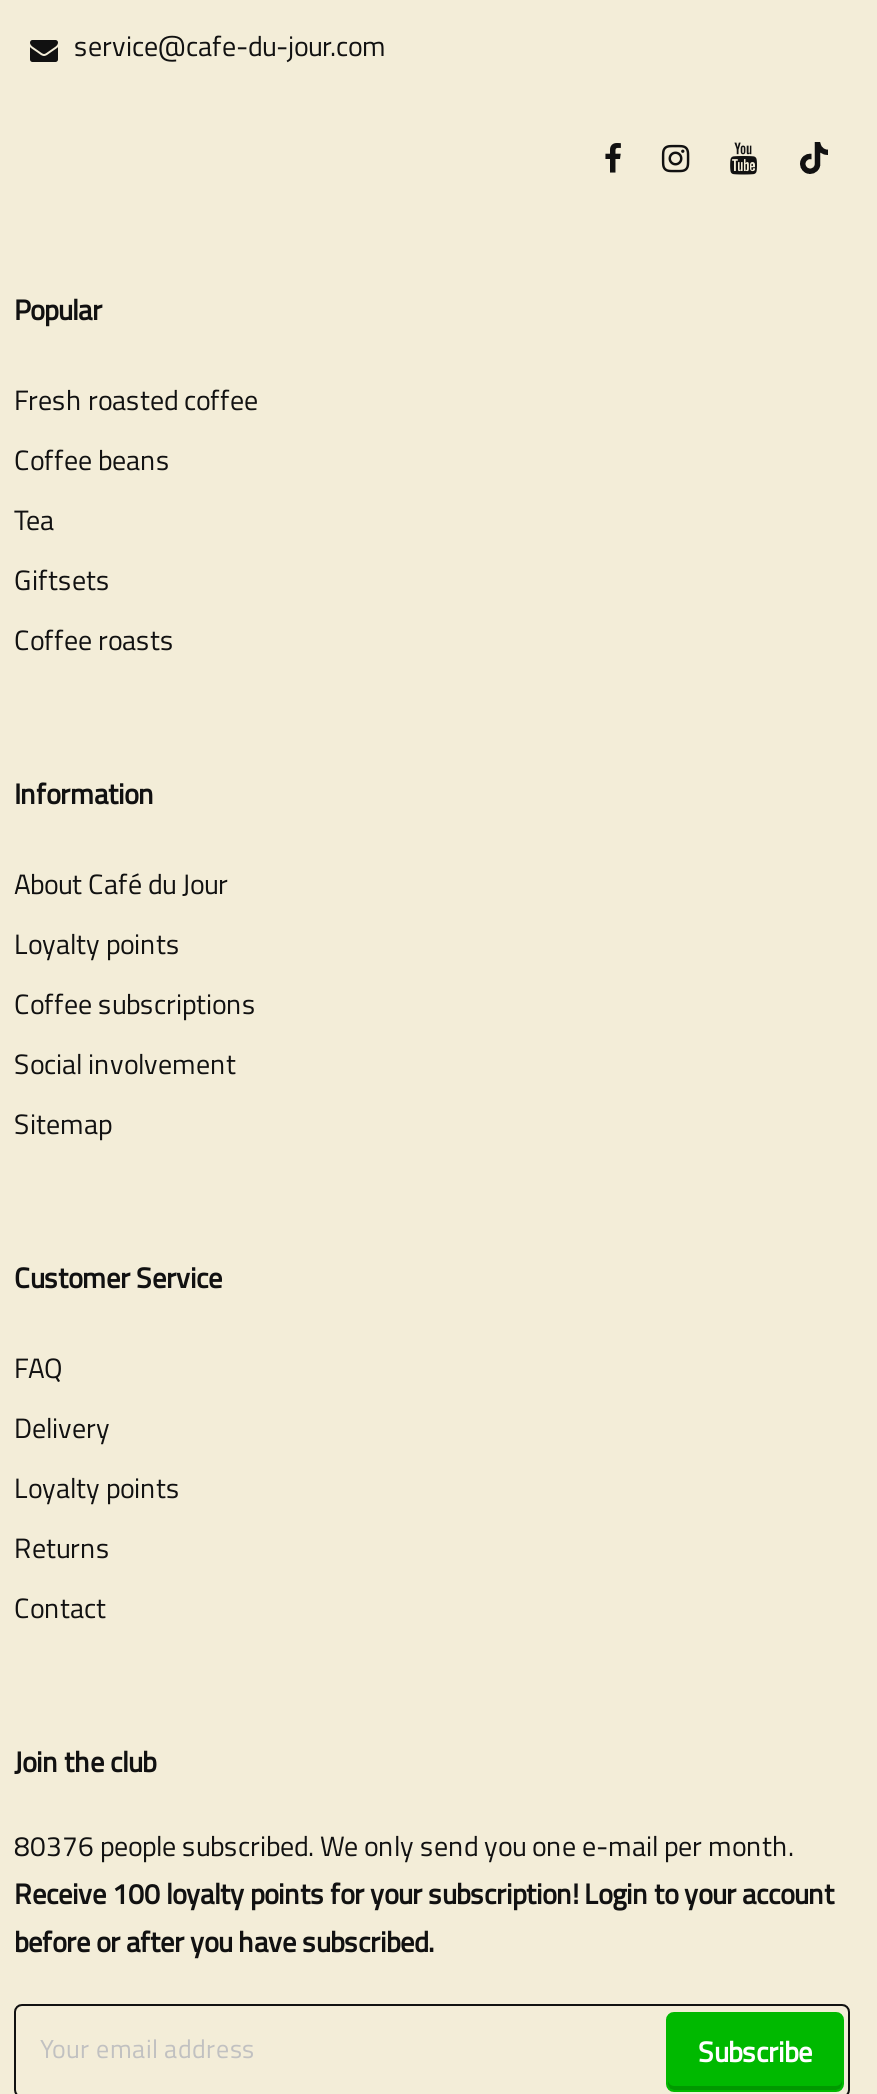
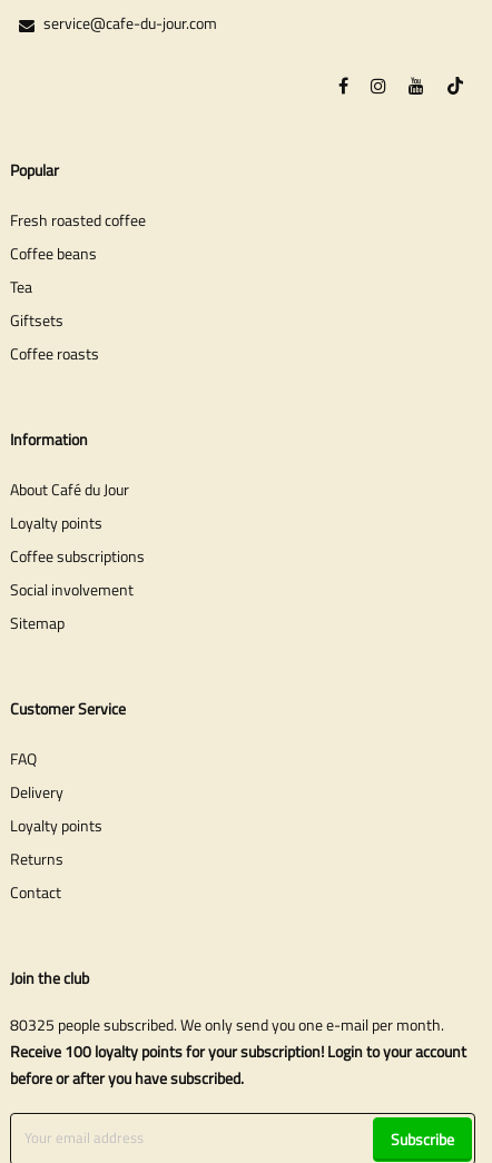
[14,1825,794,1867] 80376 people subscribed. We only send you one e-mail per month. -> [10,1013,444,1037] 80325 people subscribed. We only send you one e-mail per month.

